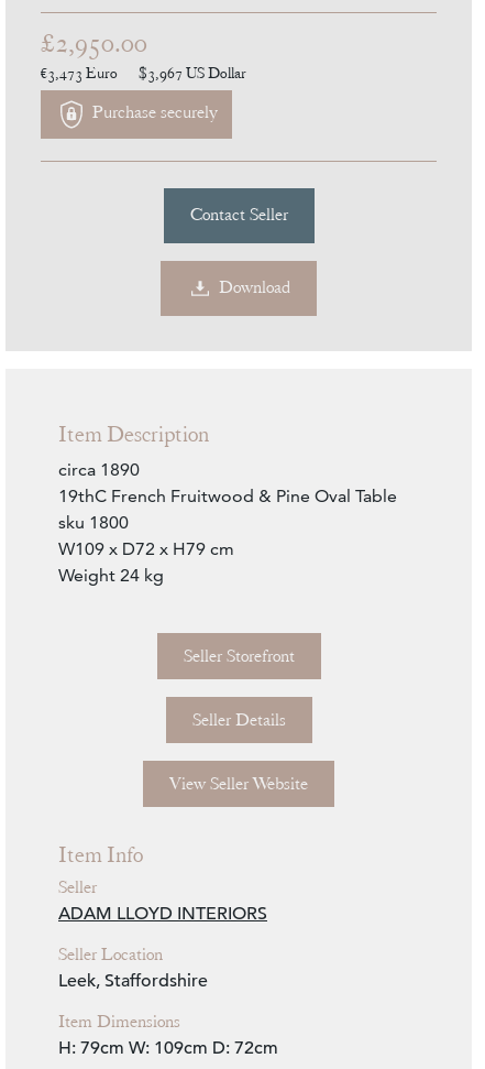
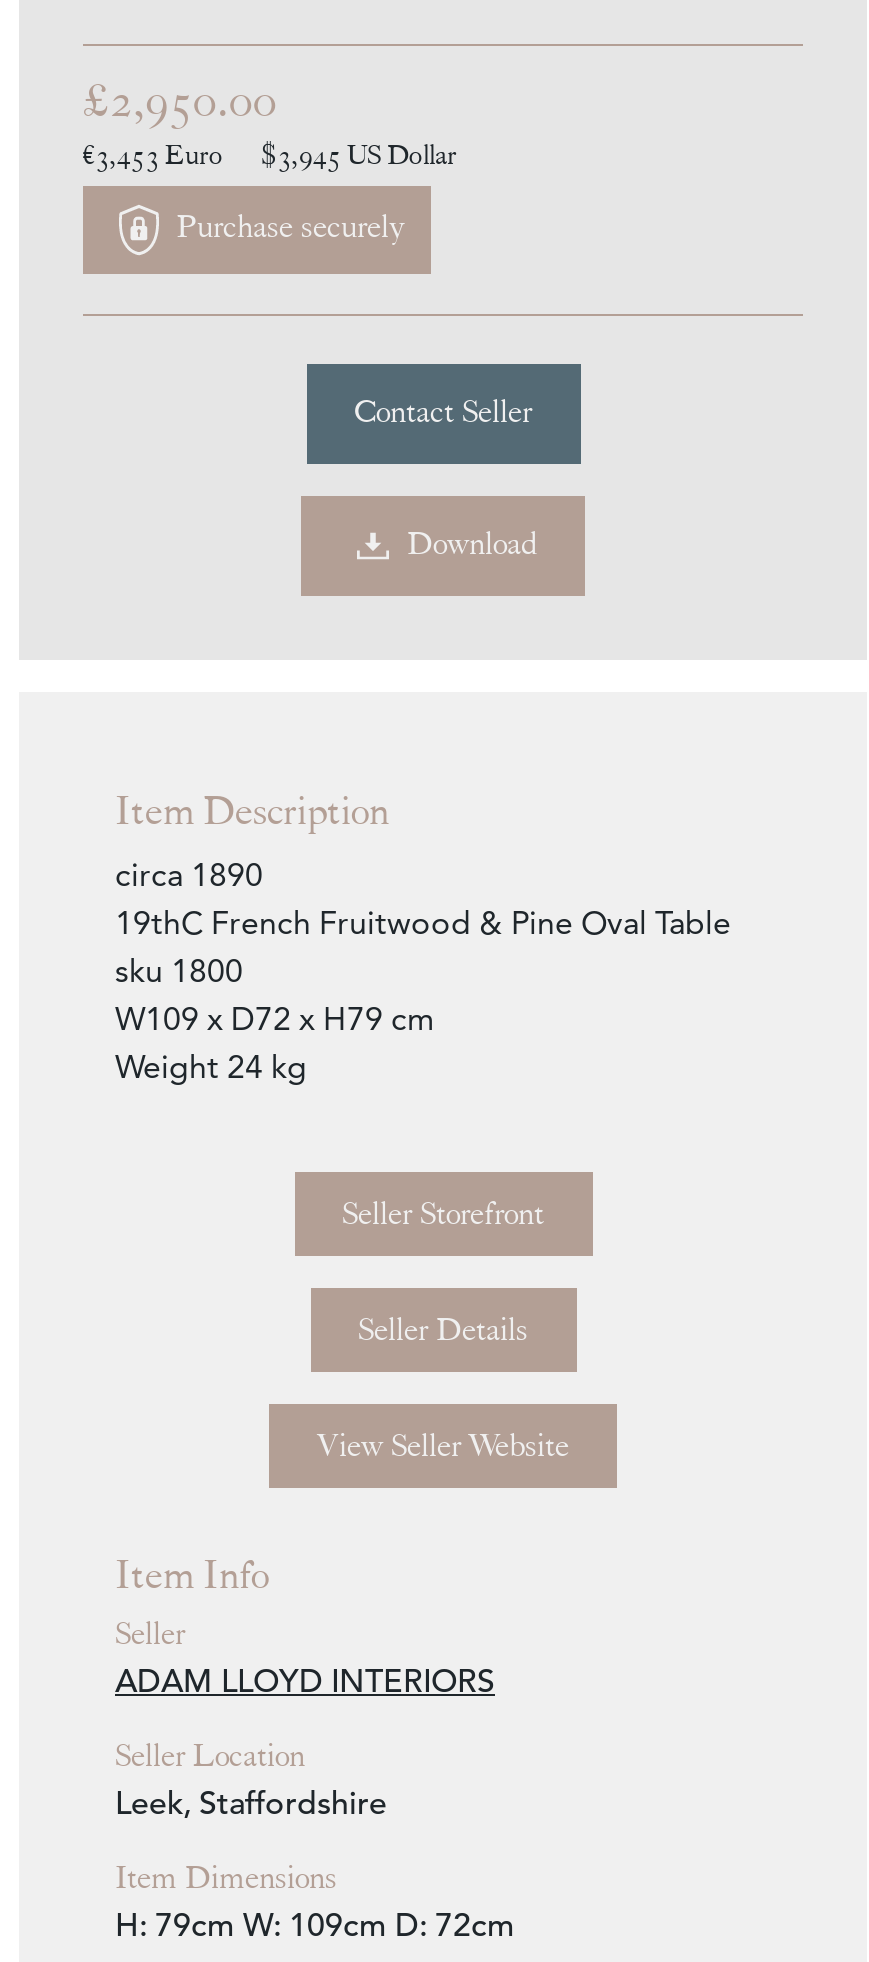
[41,62,118,82] €3,473 Euro -> [83,135,223,171] €3,453 Euro
[139,62,246,82] $3,967 US Dollar -> [261,135,457,171] $3,945 US Dollar

